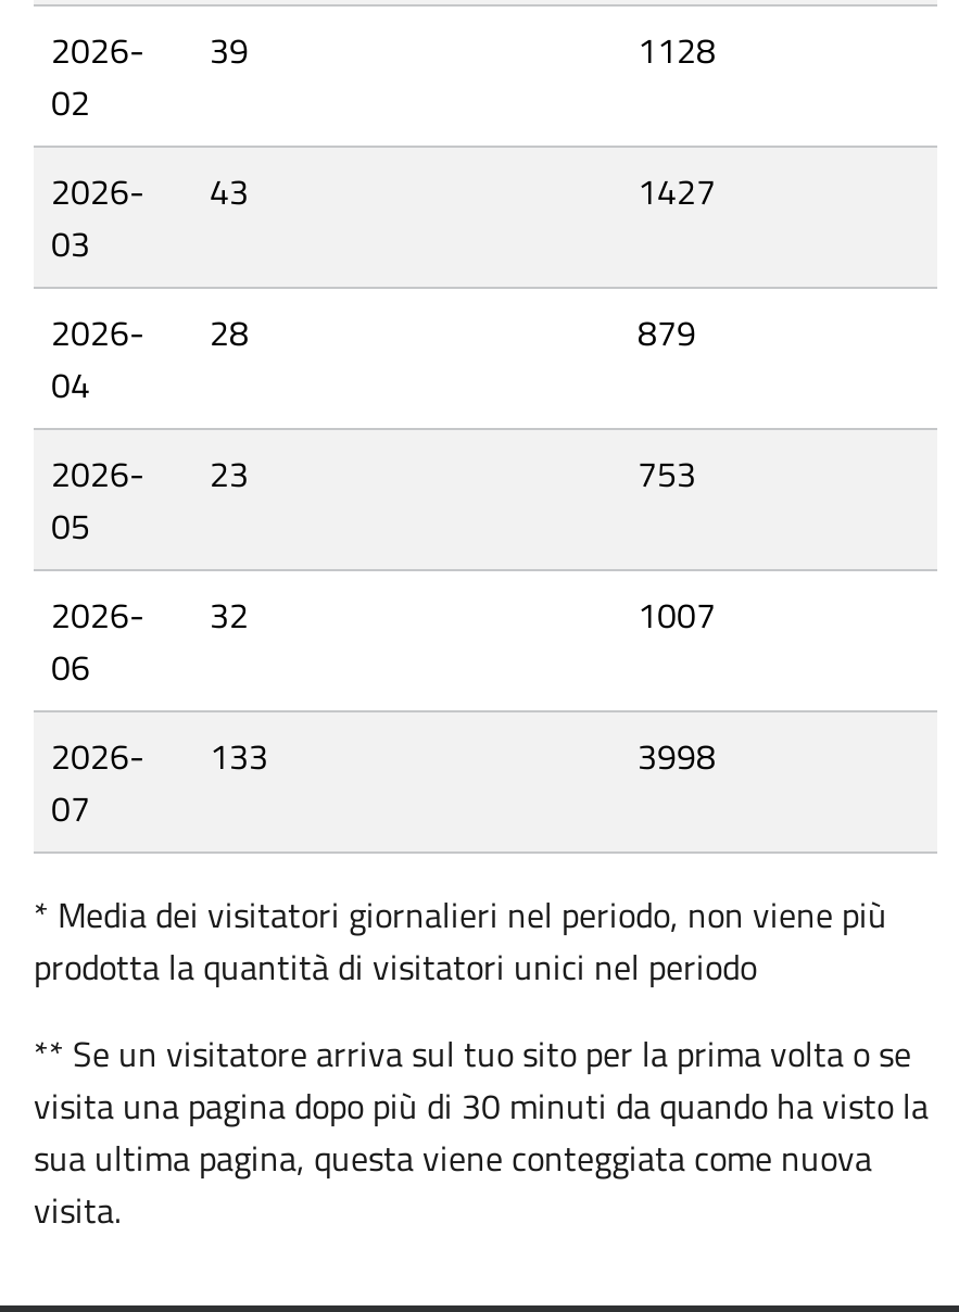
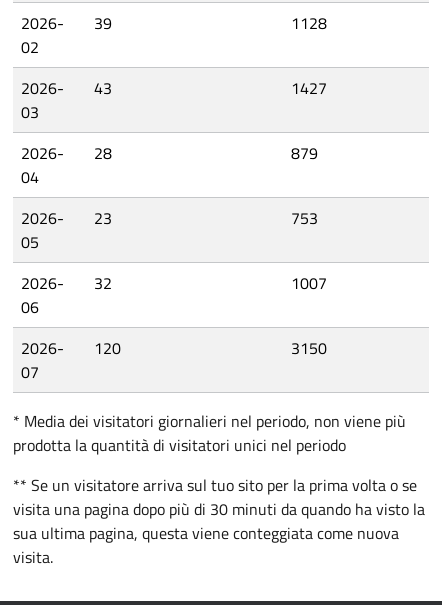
[51,730,268,782] 2026- 133 -> [21,336,121,360] 2026- 120
[638,730,716,782] 3998 -> [291,336,327,360] 3150

